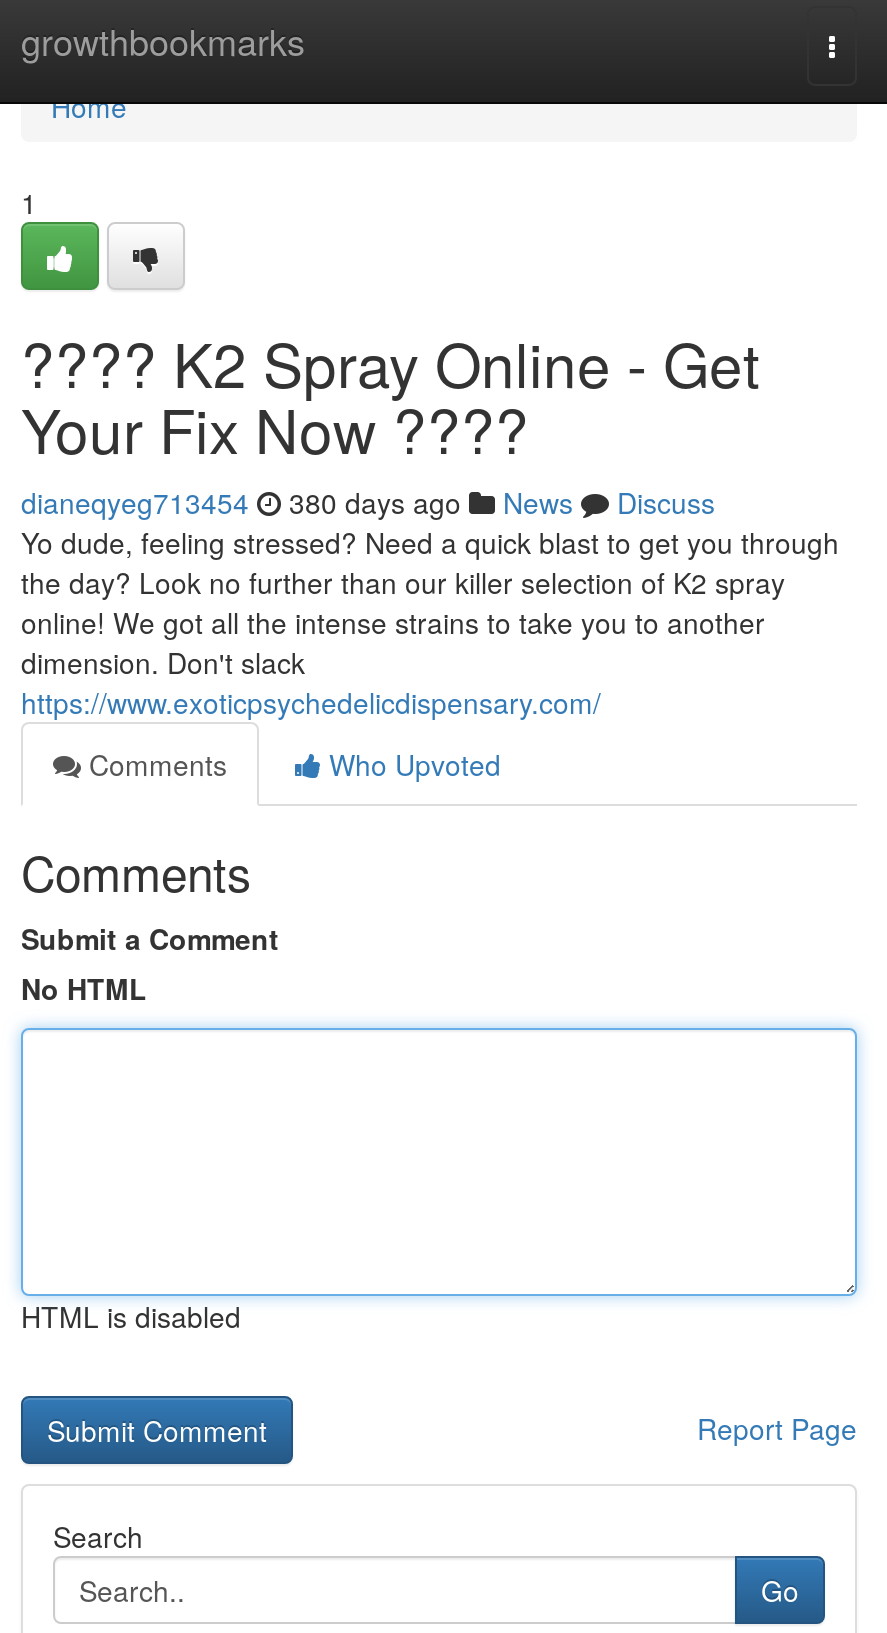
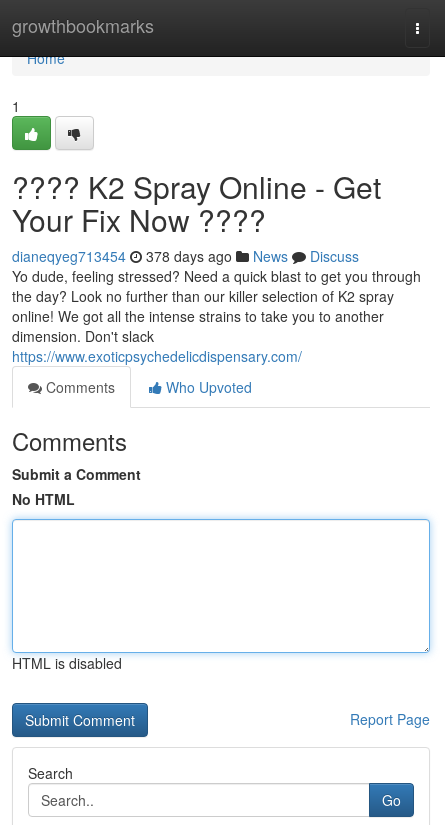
[21,482,715,522] dianeqyeg713454 380 days ago News Discuss -> [12,246,359,266] dianeqyeg713454 378 days ago News Discuss

